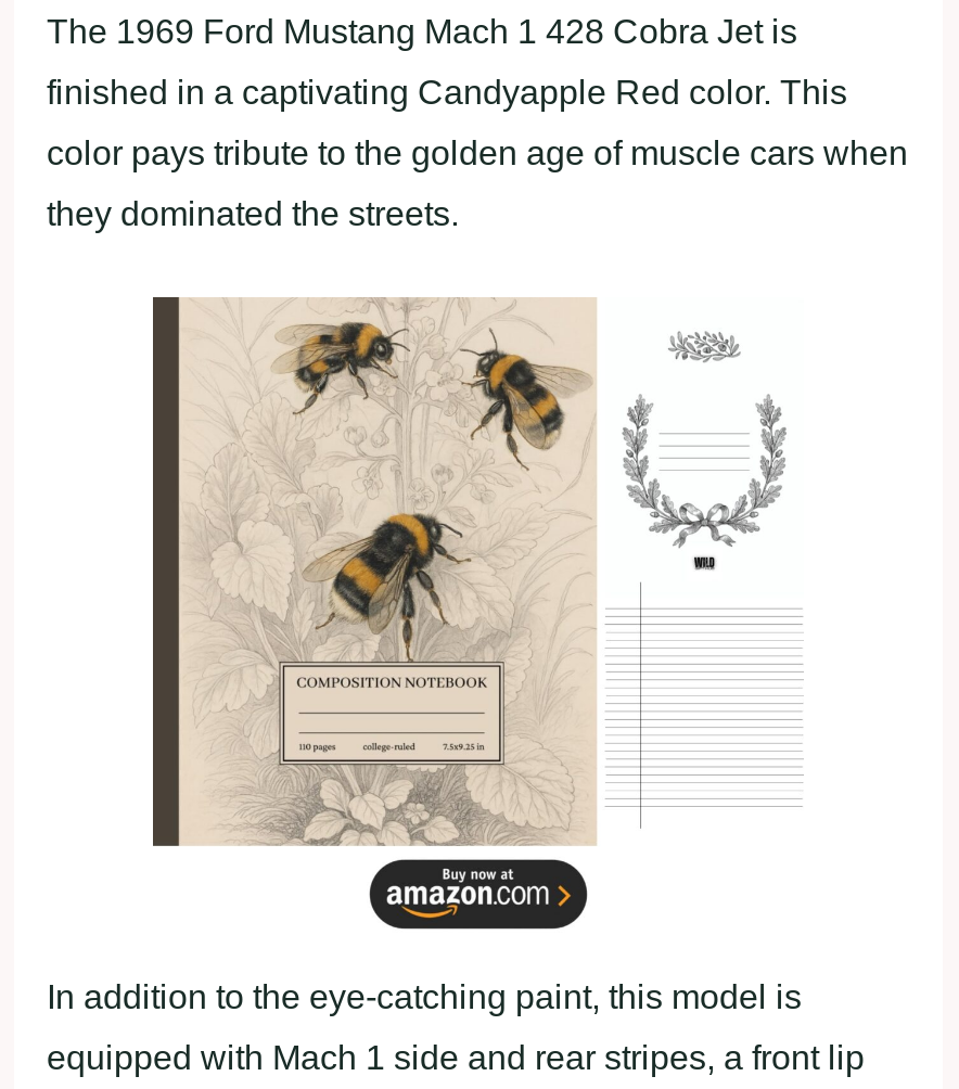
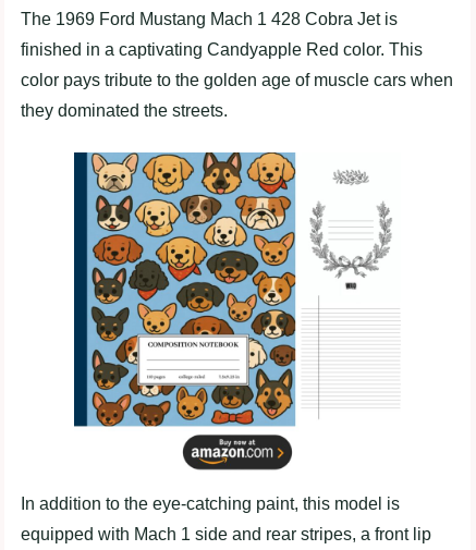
[153,297,598,848] [image] -> [74,151,296,428] [image]

